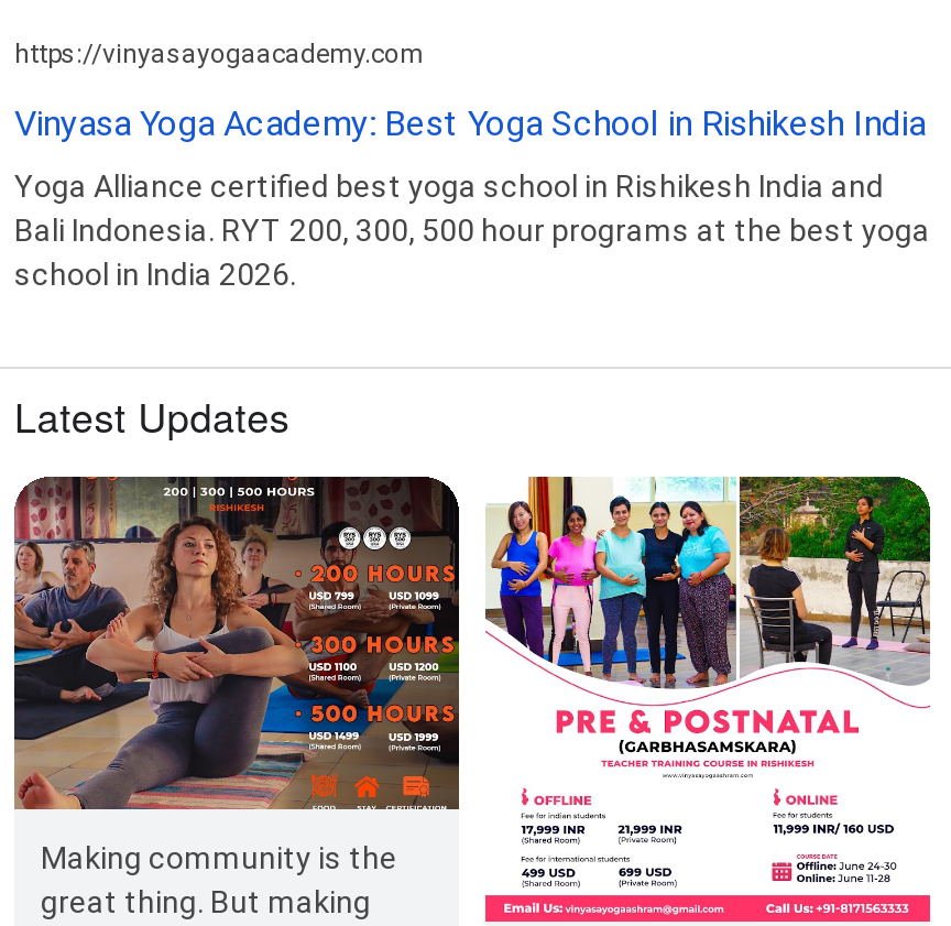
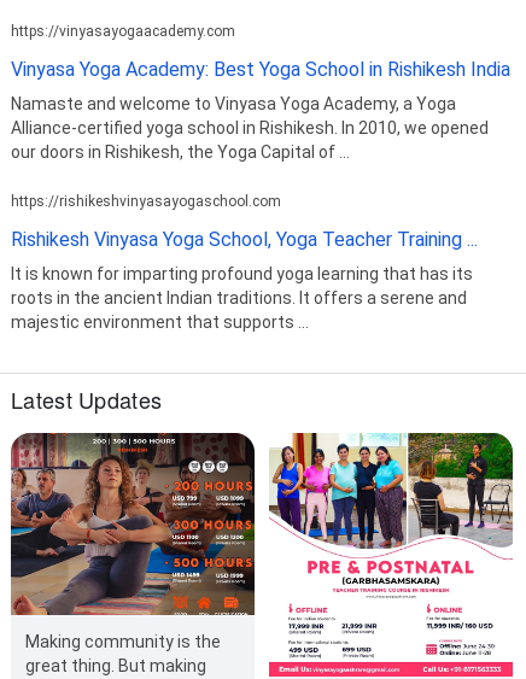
[14,169,930,292] Yoga Alliance certified best yoga school in Rishikesh India and | Bali Indonesia. RYT 200, 300, 500 hour programs at the best yoga | school in India 2026. -> [11,94,489,332] Namaste and welcome to Vinyasa Yoga Academy, a Yoga | Alliance-certified yoga school in Rishikesh. In 2010, we opened | our doors in Rishikesh, the Yoga Capital of ... | https://rishikeshvinyasayogaschool.com | Rishikesh Vinyasa Yoga School, Yoga Teacher Training ... | It is known for imparting profound yoga learning that has its | roots in the ancient Indian traditions. It offers a serene and | majestic environment that supports ...

